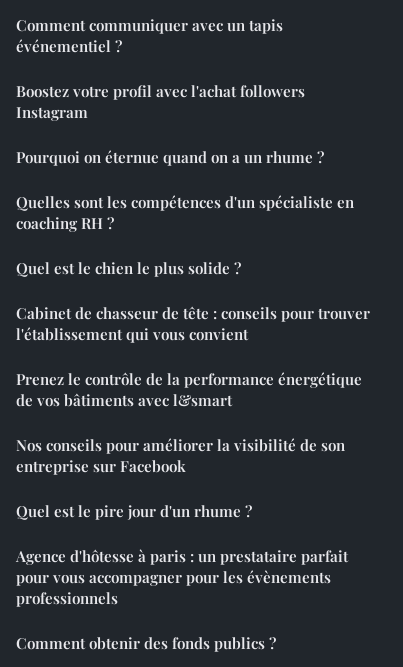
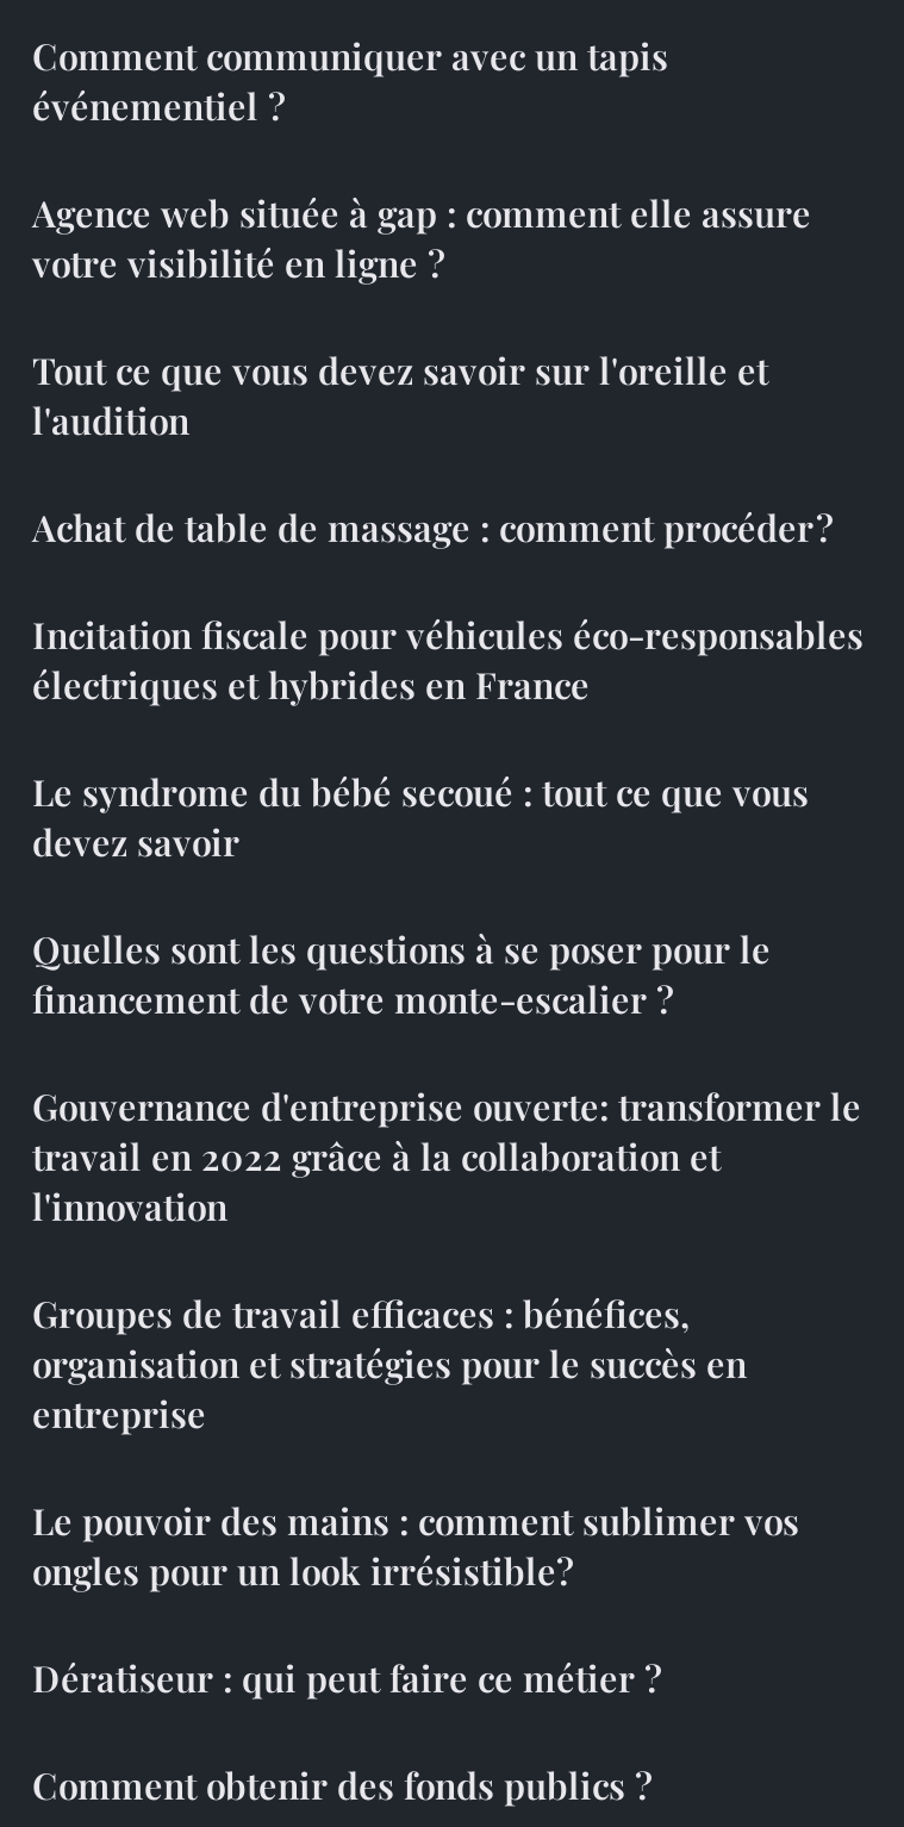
[16,81,370,608] Boostez votre profil avec l'achat followers | Instagram | Pourquoi on éternue quand on a un rhume ? | Quelles sont les compétences d'un spécialiste en | coaching RH ? | Quel est le chien le plus solide ? | Cabinet de chasseur de tête : conseils pour trouver | l'établissement qui vous convient | Prenez le contrôle de la performance énergétique | de vos bâtiments avec l&smart | Nos conseils pour améliorer la visibilité de son | entreprise sur Facebook | Quel est le pire jour d'un rhume ? | Agence d'hôtesse à paris : un prestataire parfait | pour vous accompagner pour les évènements | professionnels -> [32,189,864,1701] Agence web située à gap : comment elle assure | votre visibilité en ligne ? | Tout ce que vous devez savoir sur l'oreille et | l'audition | Achat de table de massage : comment procéder ? | Incitation fiscale pour véhicules éco-responsables | électriques et hybrides en France | Le syndrome du bébé secoué : tout ce que vous | devez savoir | Quelles sont les questions à se poser pour le | financement de votre monte-escalier ? | Gouvernance d'entreprise ouverte: transformer le | travail en 2022 grâce à la collaboration et | l'innovation | Groupes de travail efficaces : bénéfices, | organisation et stratégies pour le succès en | entreprise | Le pouvoir des mains : comment sublimer vos | ongles pour un look irrésistible? | Dératiseur : qui peut faire ce métier ?

